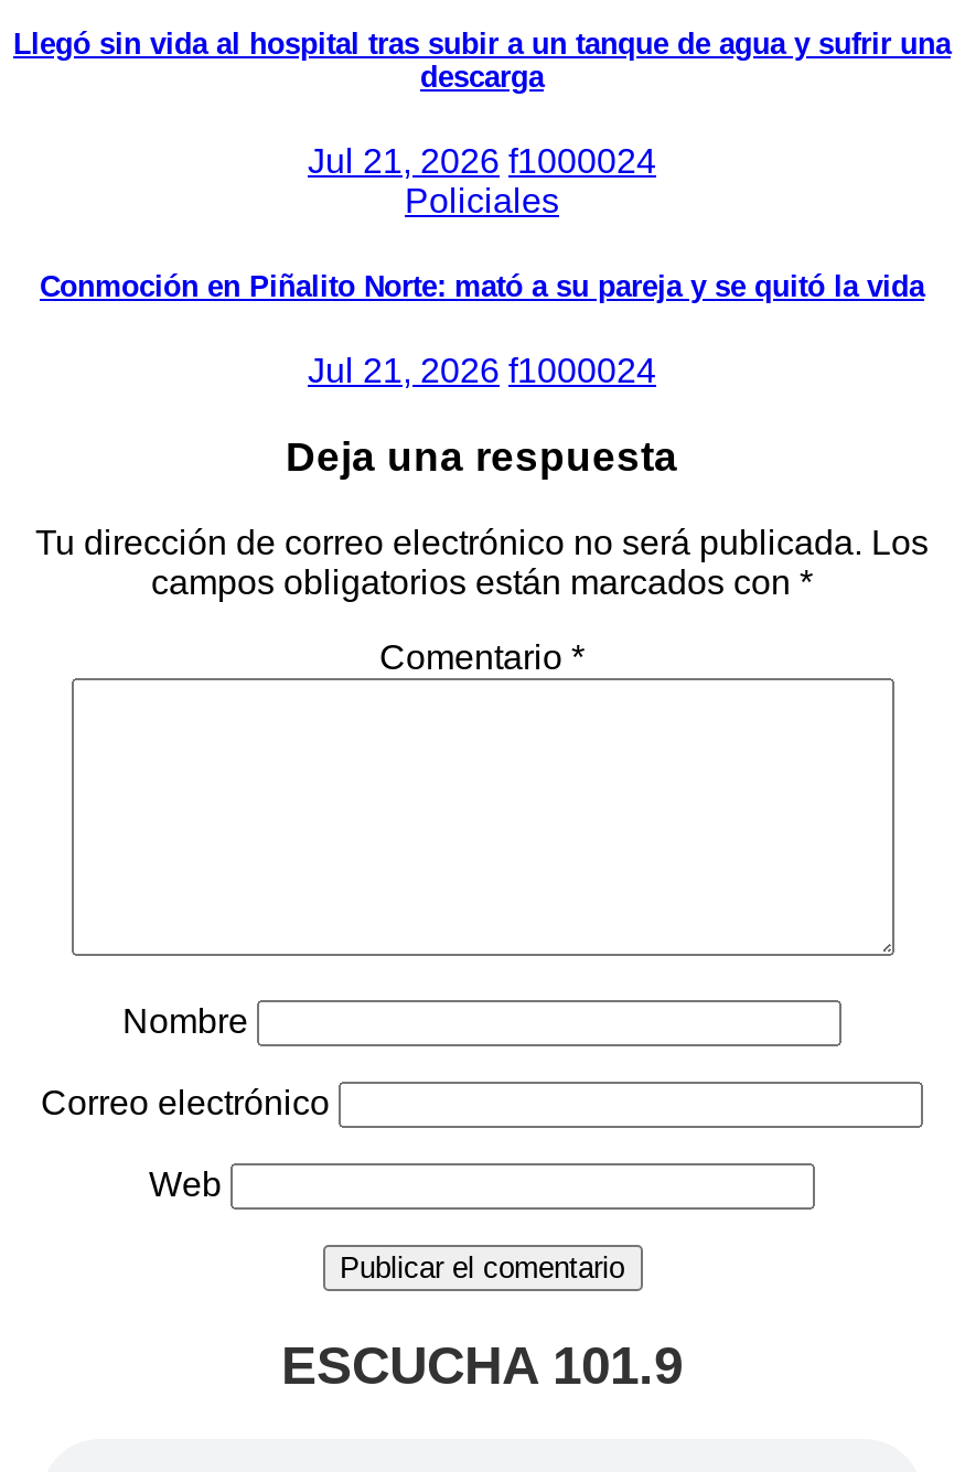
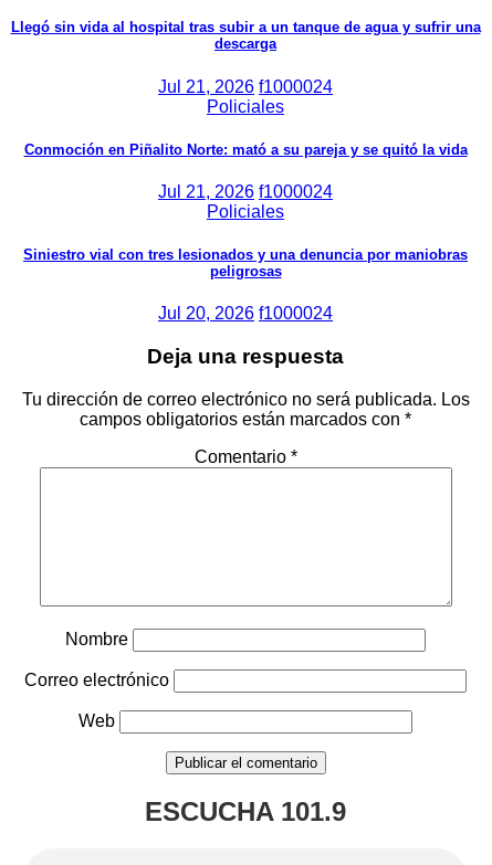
none -> [23,202,468,323] Policiales | Siniestro vial con tres lesionados y una denuncia por maniobras | peligrosas | Jul 20, 2026 f1000024

